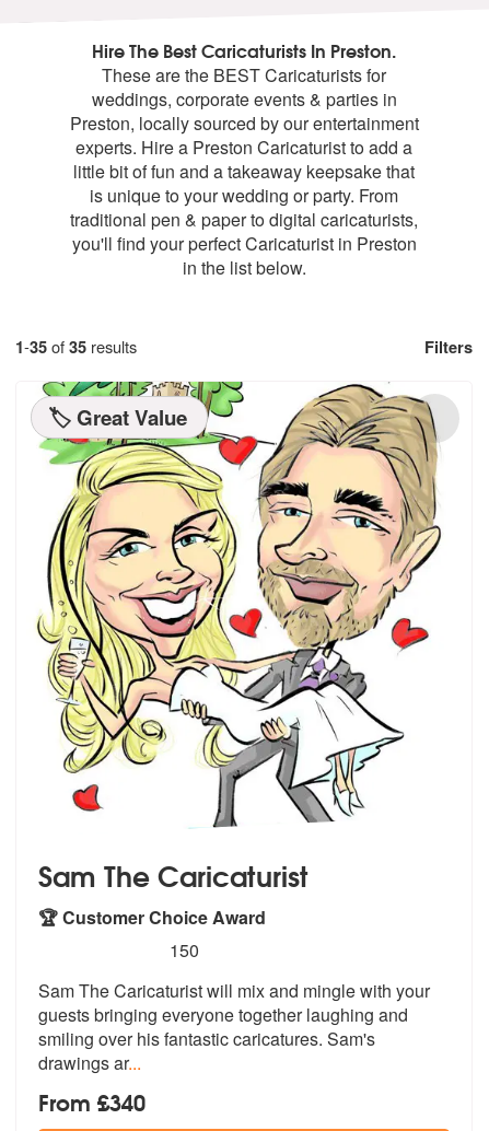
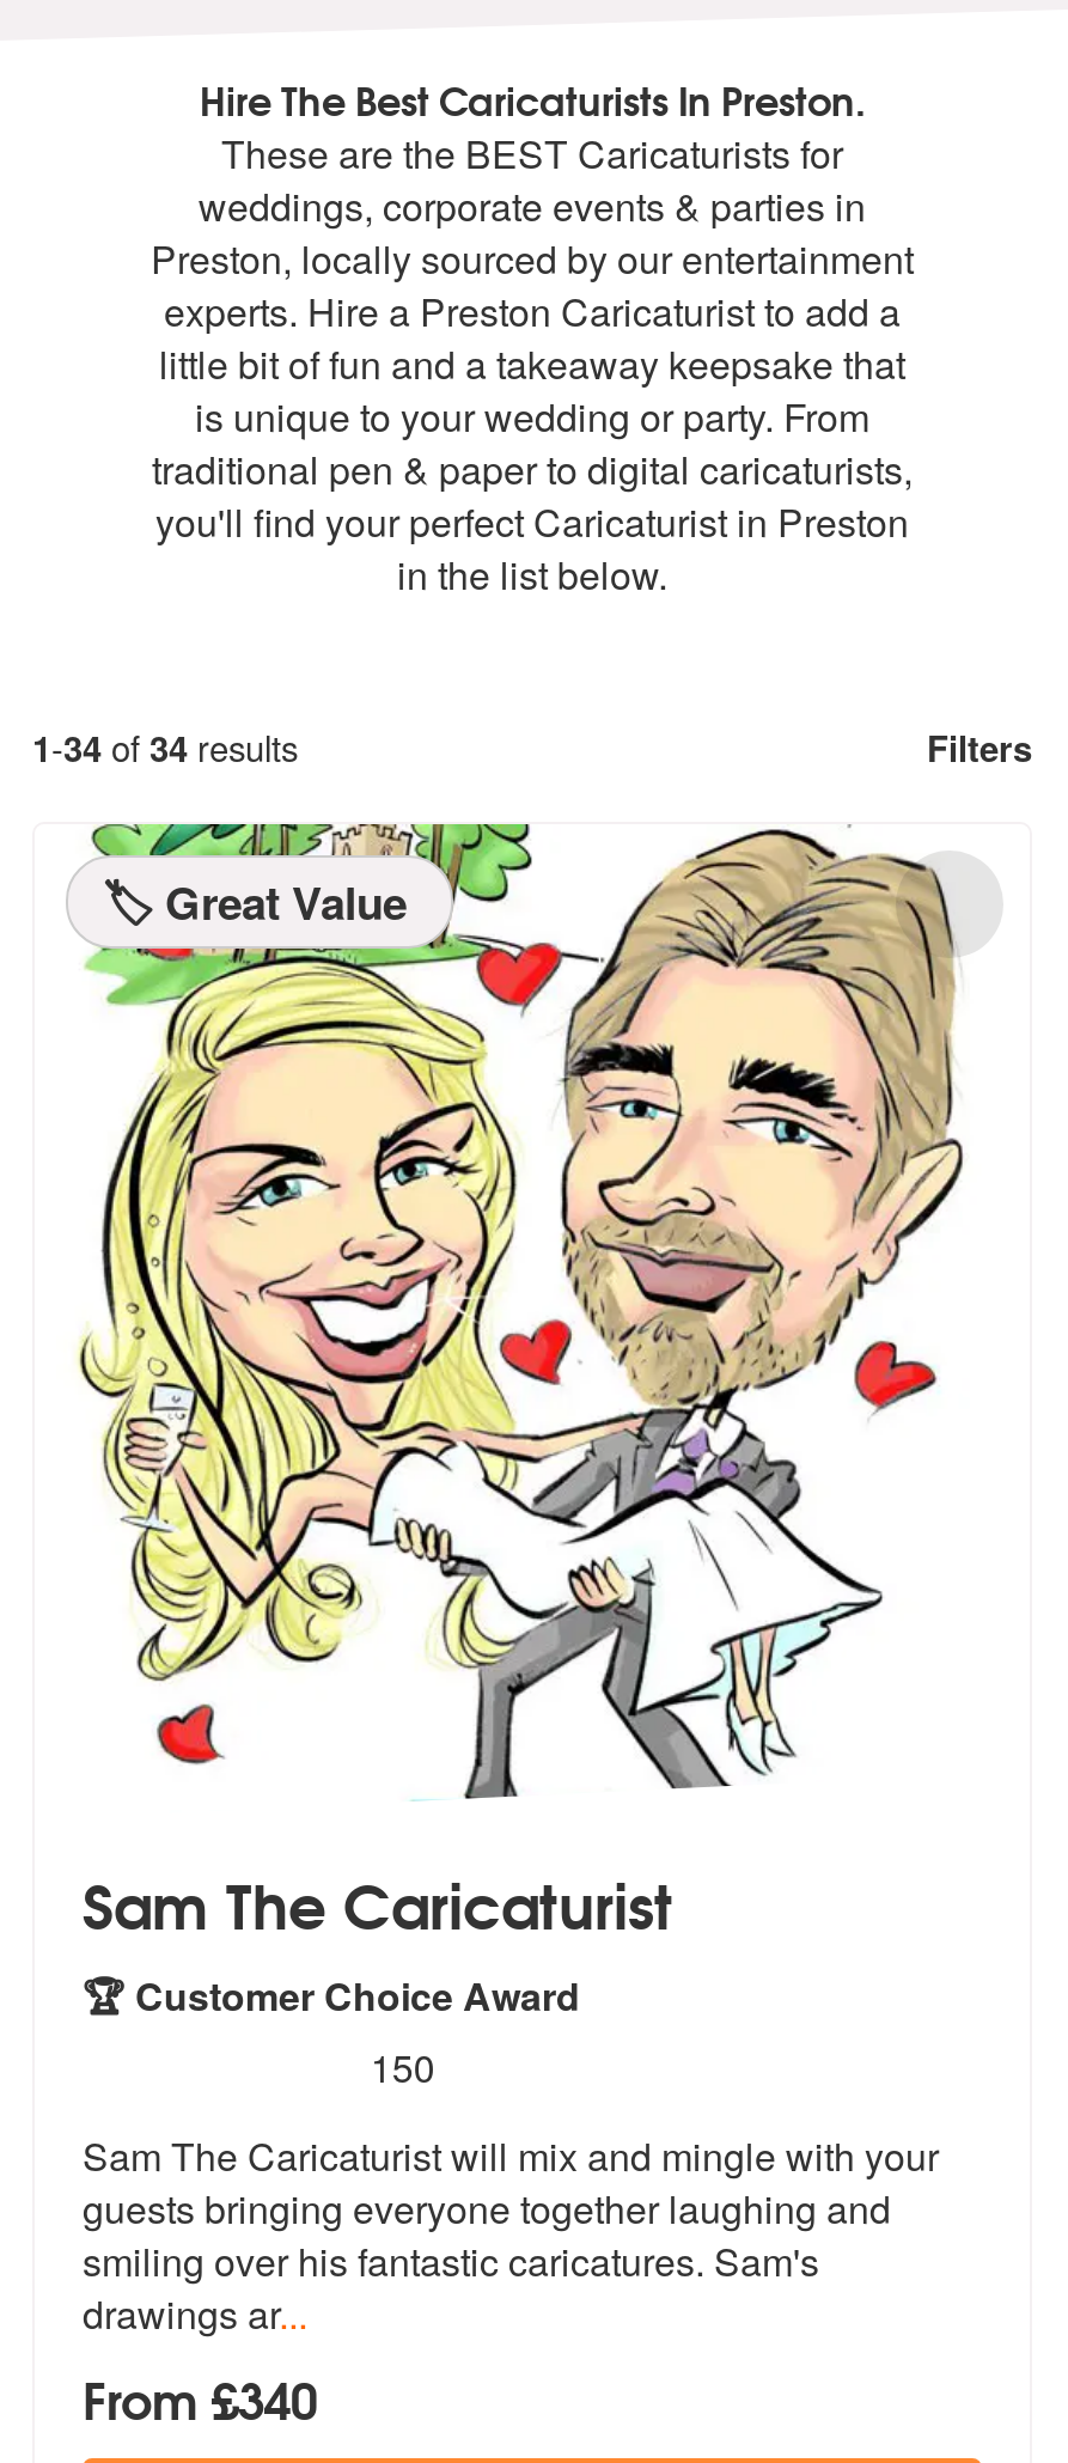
[15,335,137,359] 1-35 of 35 results -> [32,721,298,774] 1-34 of 34 results

